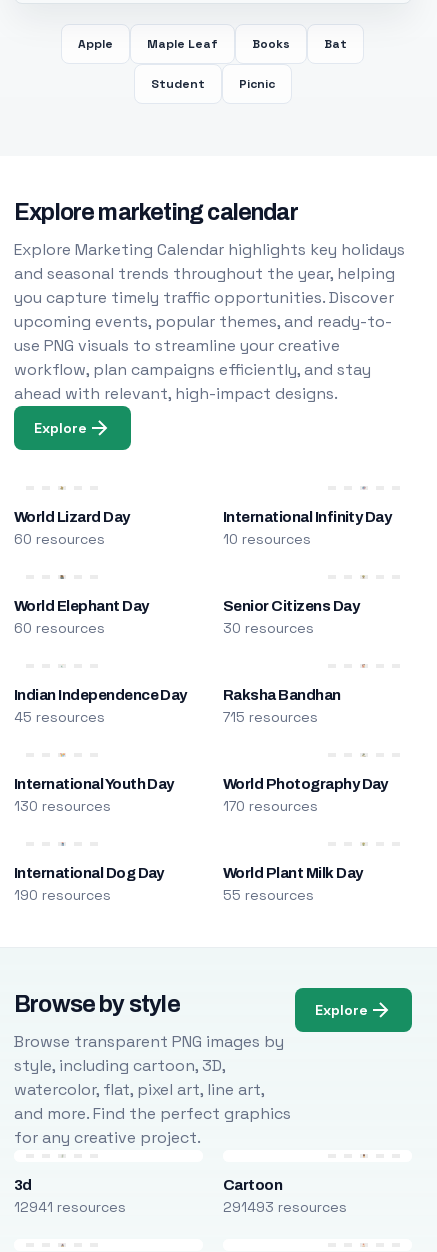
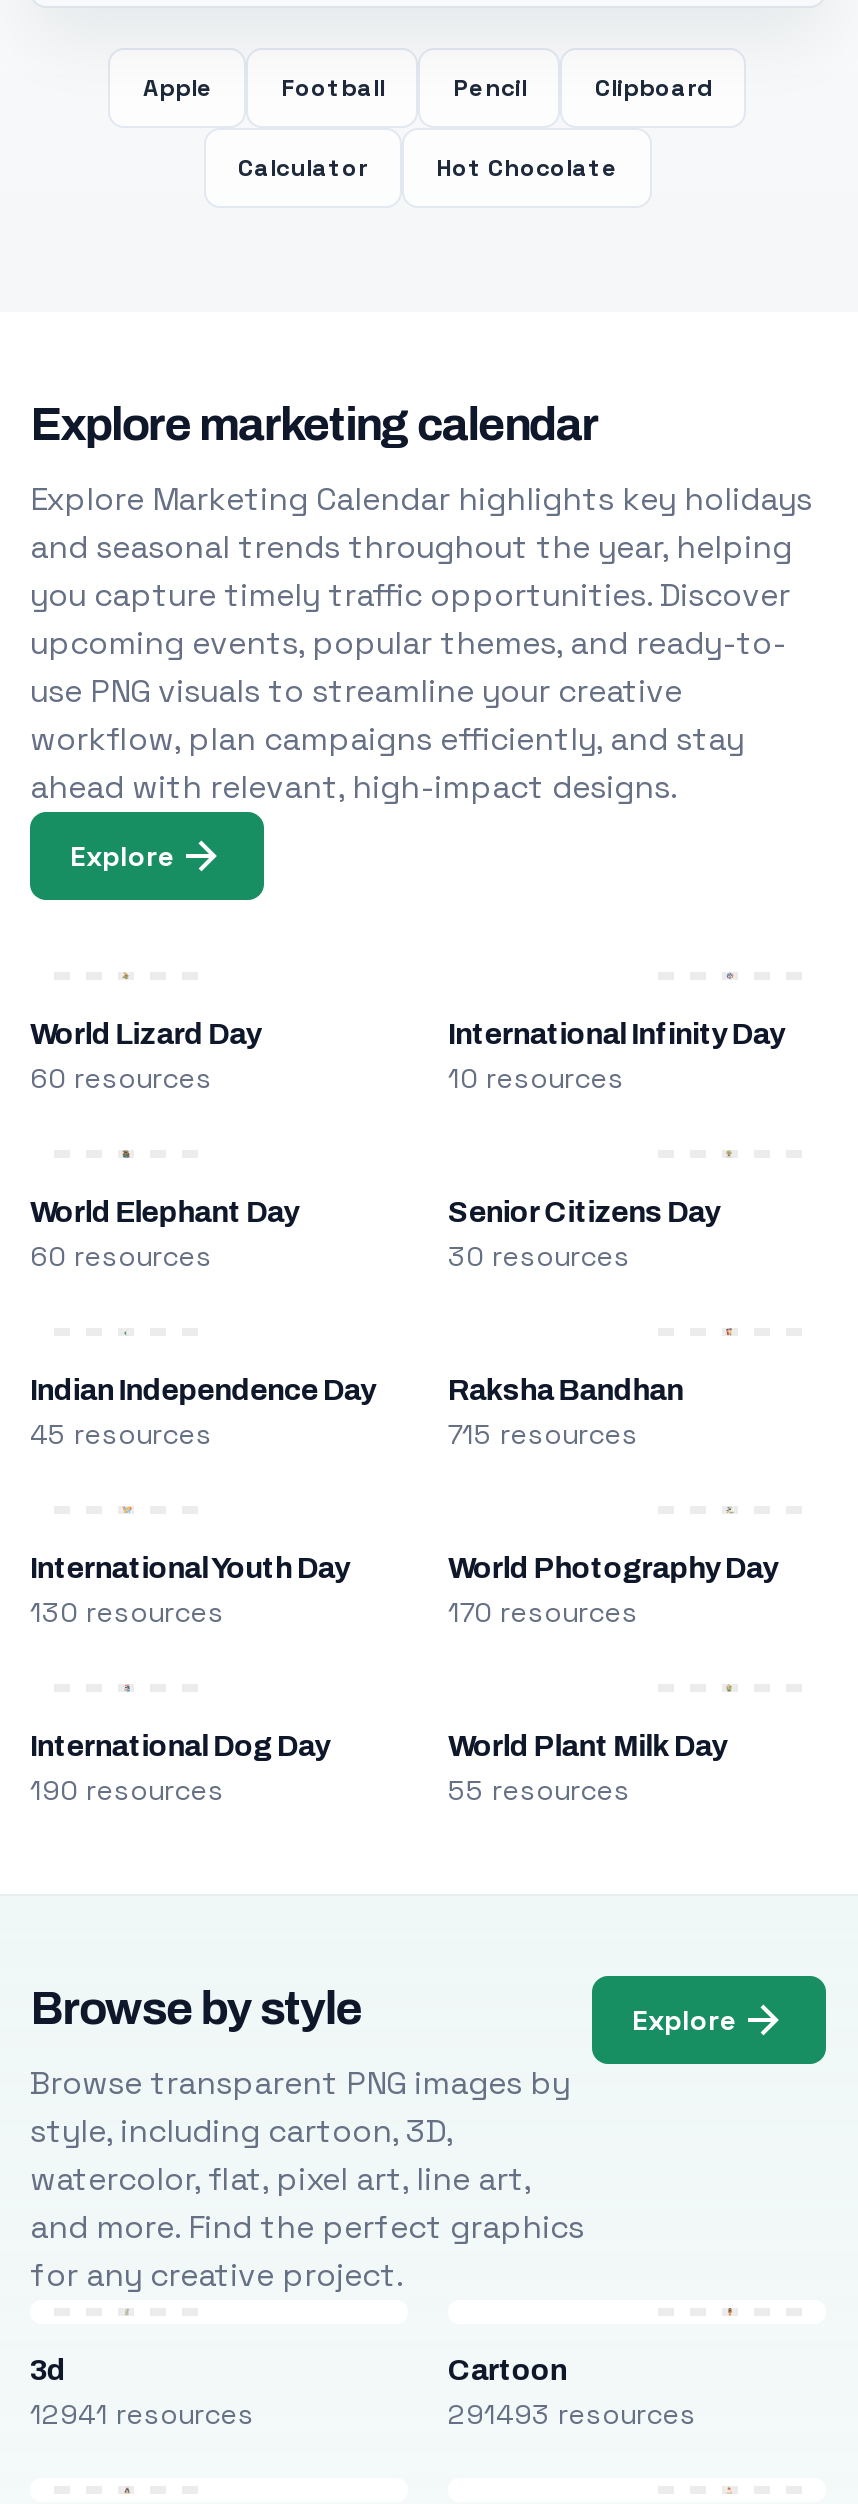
[147,36,347,52] Maple Leaf | Books | Bat -> [281,72,713,104] Football | Pencil | Clipboard
[151,76,275,92] Student | Picnic -> [238,152,618,184] Calculator | Hot Chocolate

